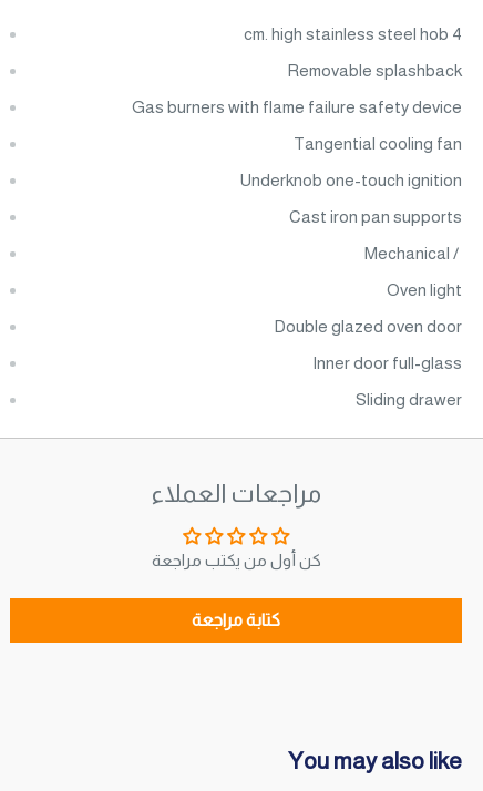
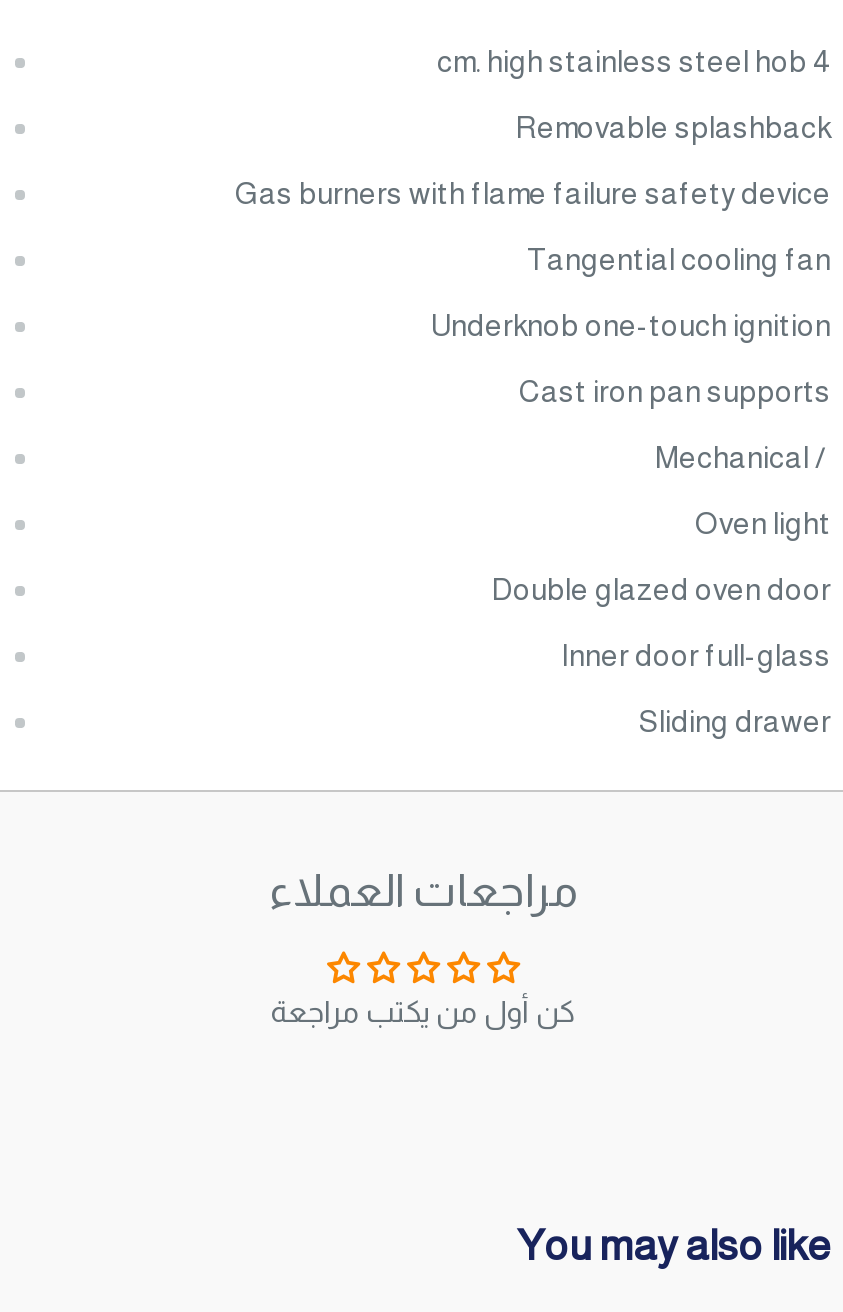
[192,611,280,629] كتابة مراجعة -> none

